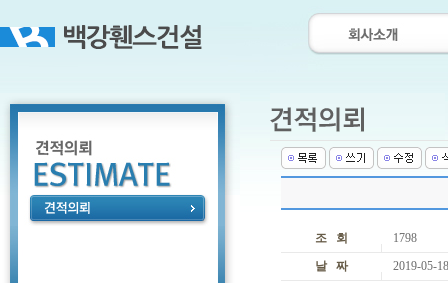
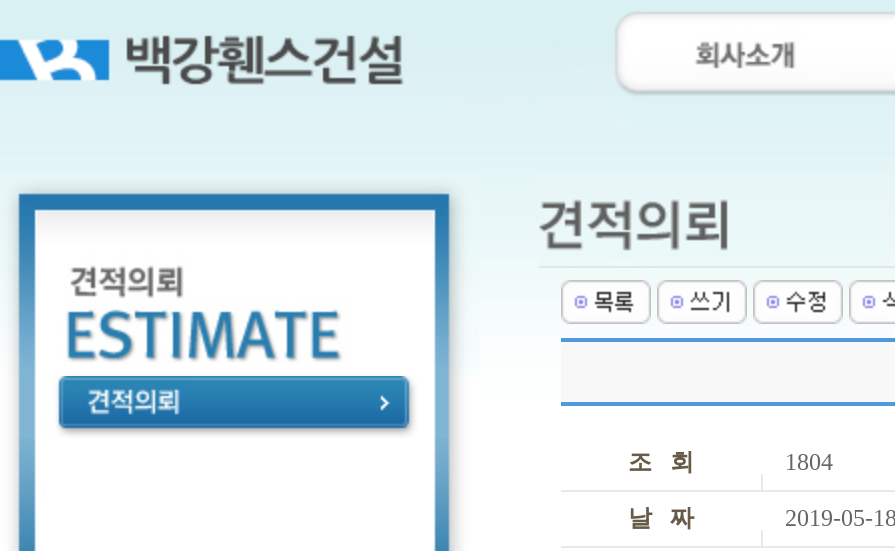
[393,231,417,245] 1798 -> [785,448,833,476] 1804

